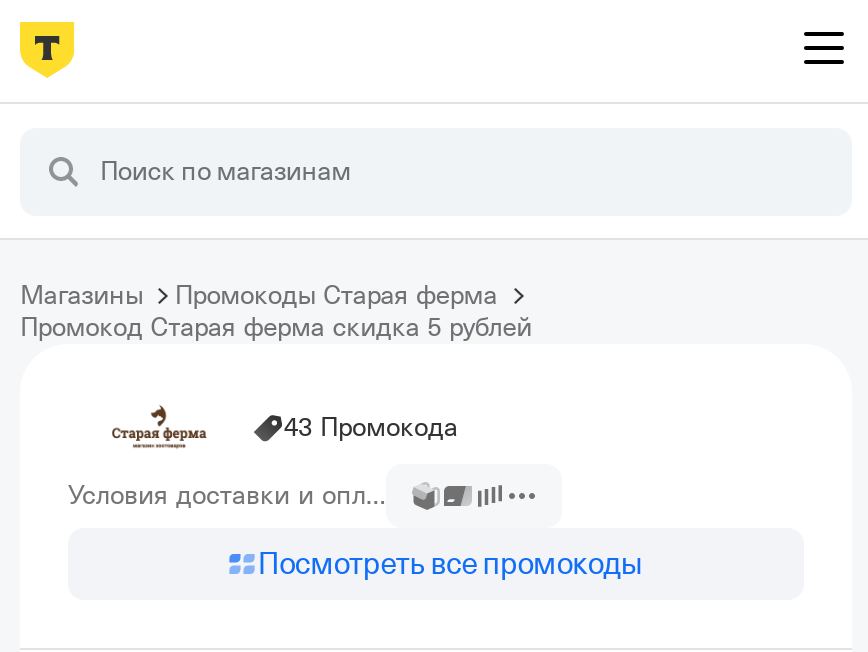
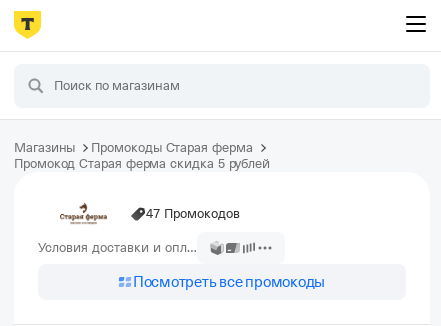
[284,412,458,442] 43 Промокода -> [146,206,240,221] 47 Промокодов

